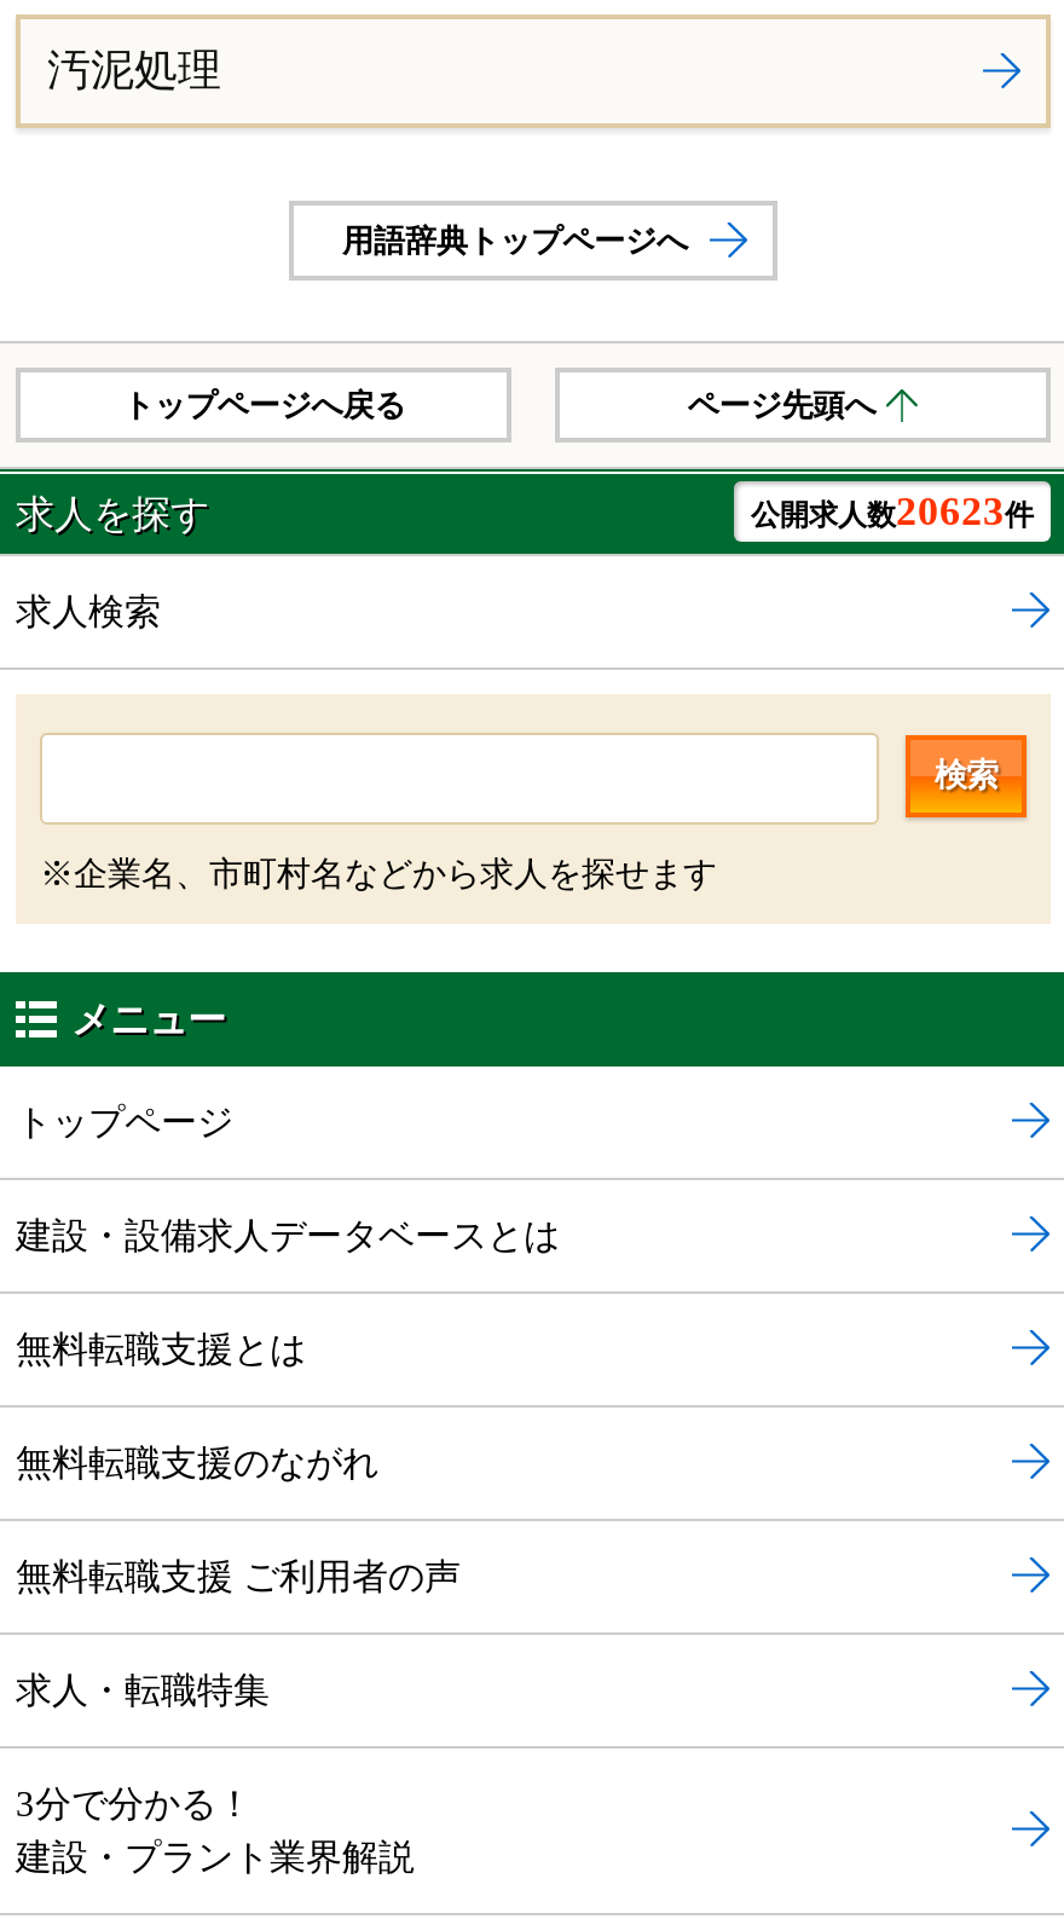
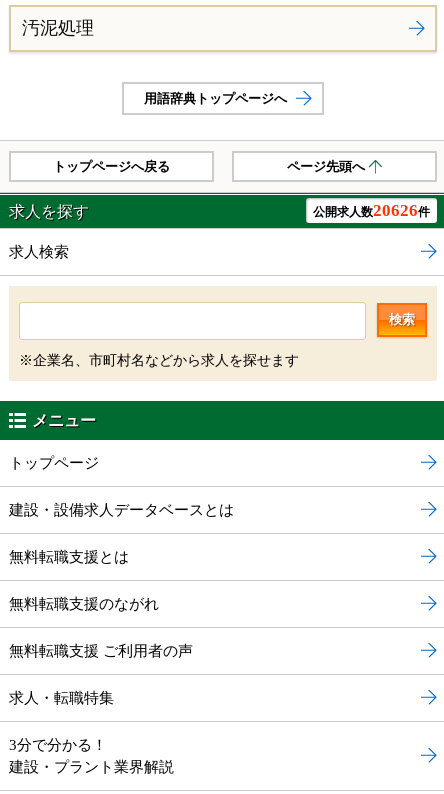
[751,489,1034,534] 公開求人数20623件 -> [313,201,430,220] 公開求人数20626件

